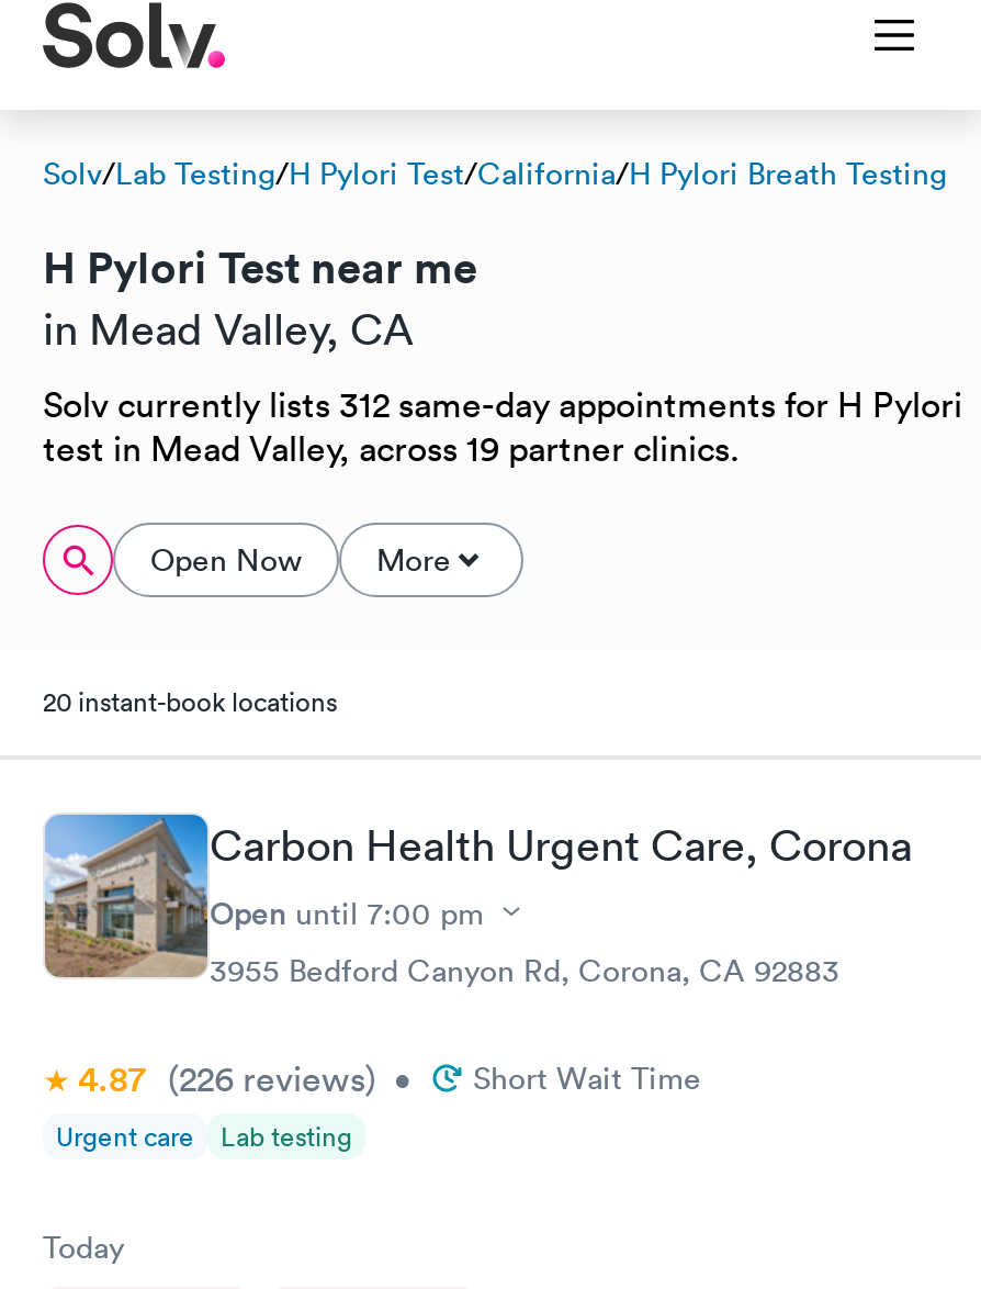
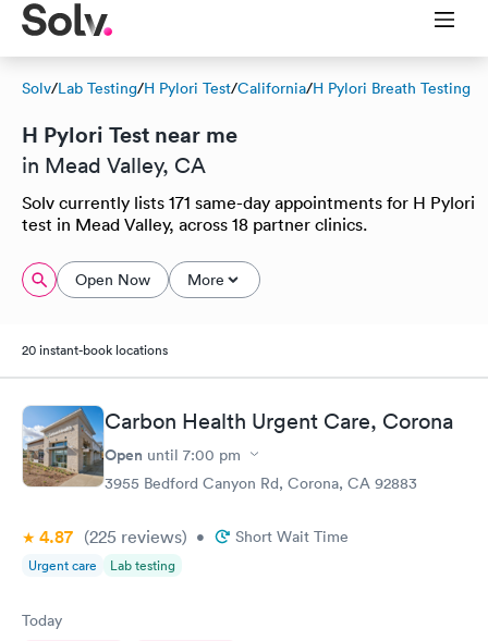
[43,382,962,426] Solv currently lists 312 same-day appointments for H Pylori -> [22,192,475,213] Solv currently lists 171 same-day appointments for H Pylori
[43,426,738,470] test in Mead Valley, across 19 partner clinics. -> [22,213,367,235] test in Mead Valley, across 18 partner clinics.
[78,1055,701,1101] 4.87 (226 reviews) • Short Wait Time -> [39,525,349,548] 4.87 (225 reviews) • Short Wait Time

